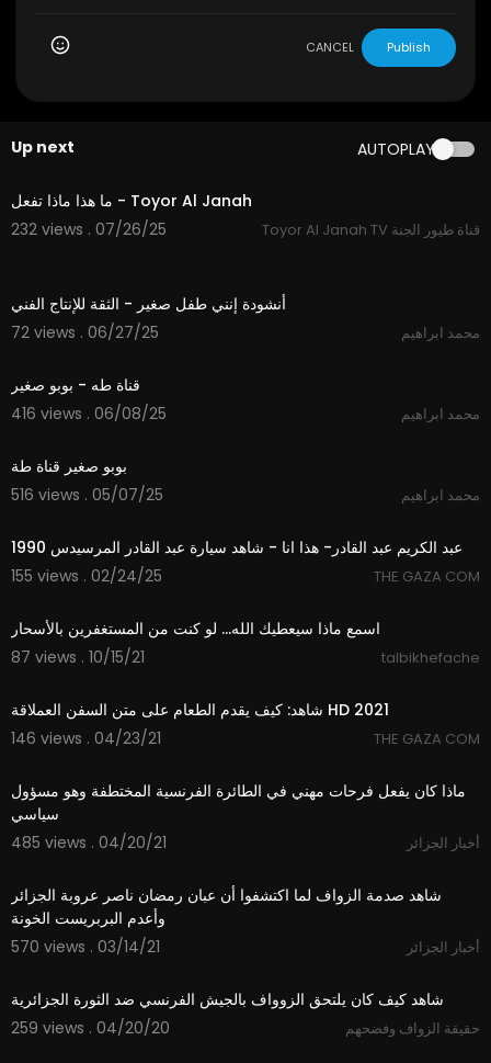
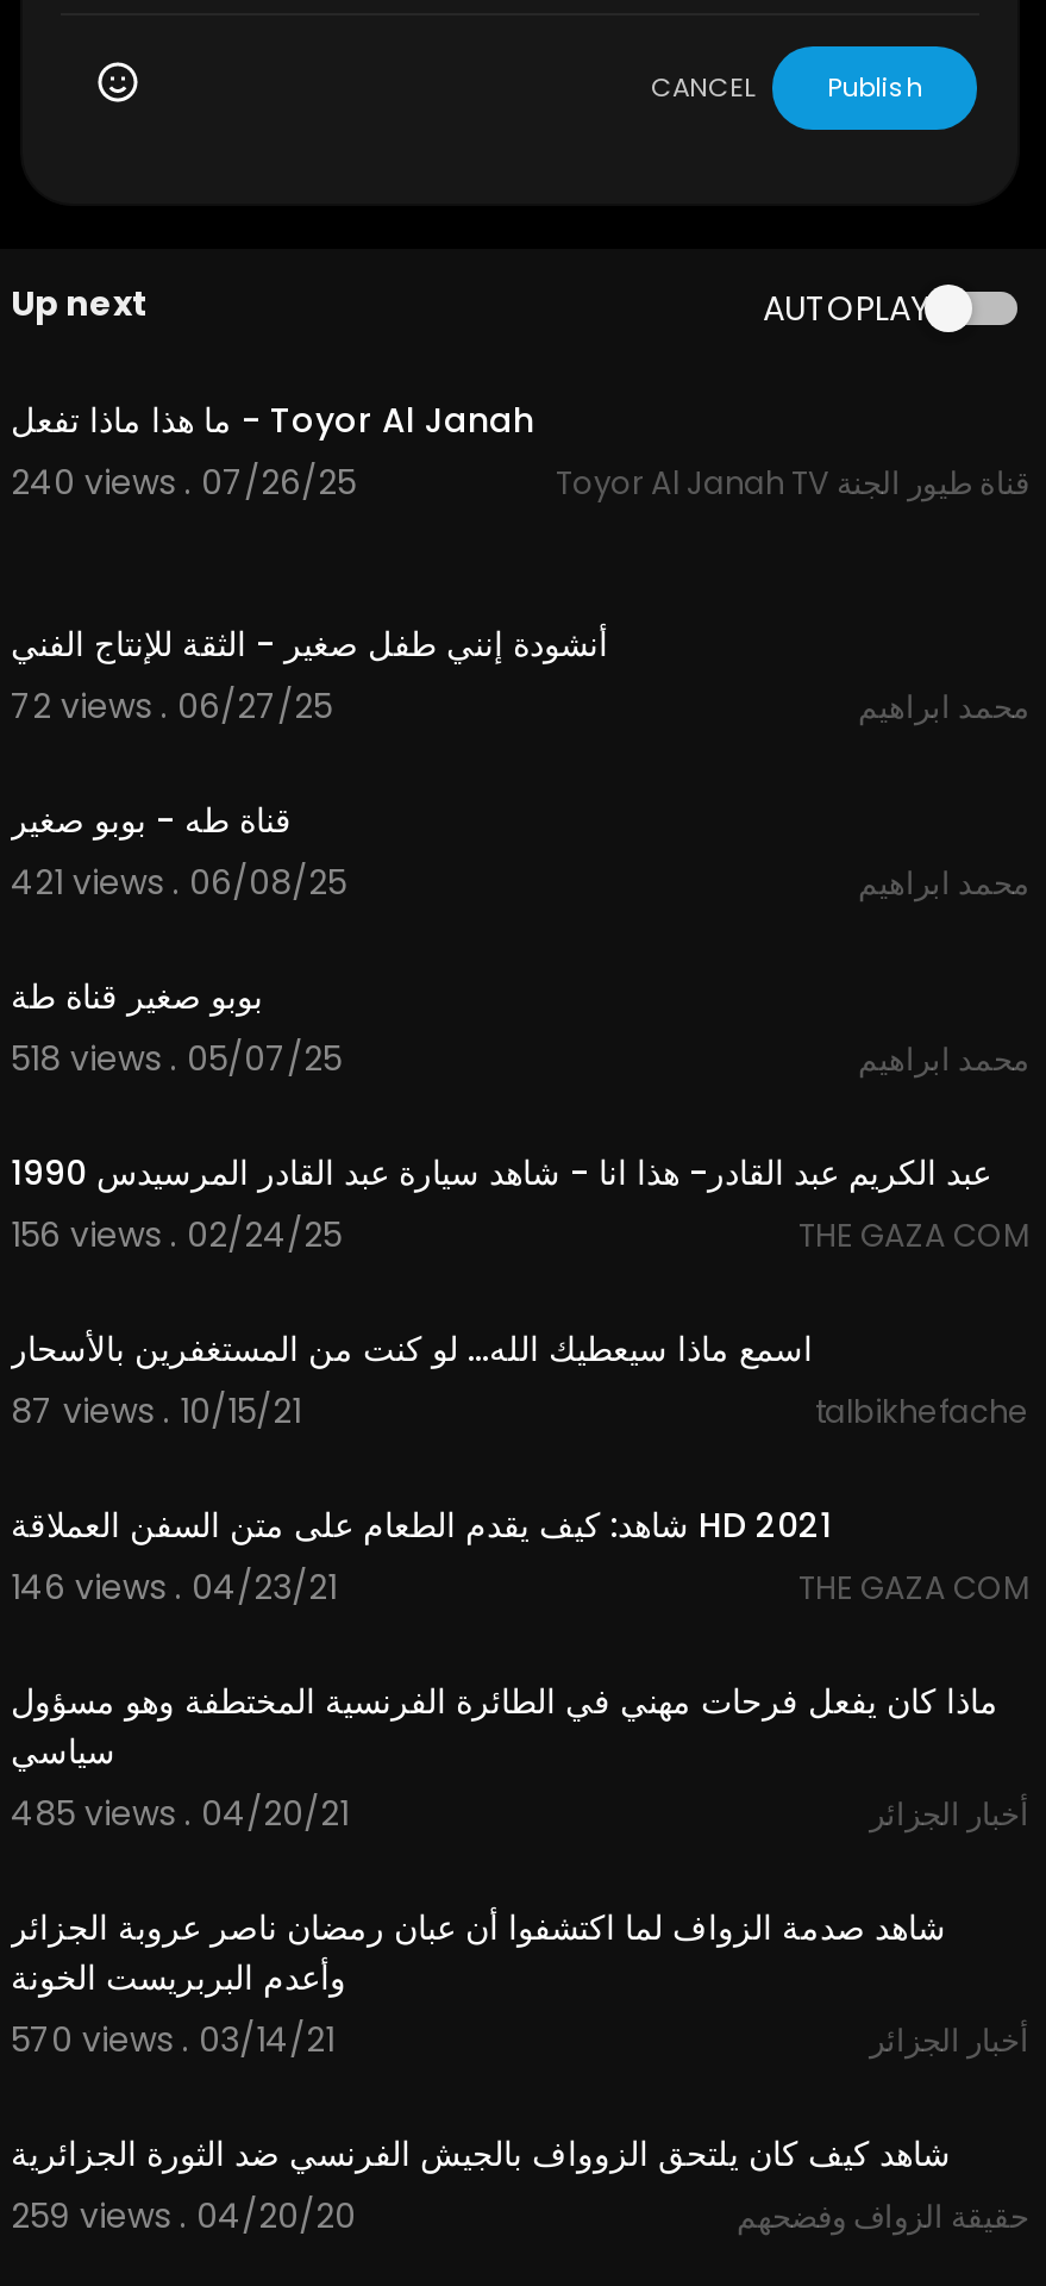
[11,218,167,240] 232 views . 07/26/25 -> [11,458,356,506] 240 views . 07/26/25
[11,403,167,425] 416 views . 06/08/25 -> [11,858,346,906] 421 views . 06/08/25
[11,484,163,506] 516 views . 05/07/25 -> [11,1035,342,1082] 518 views . 05/07/25
[11,565,162,587] 155 views . 02/24/25 -> [11,1211,342,1258] 156 views . 02/24/25

